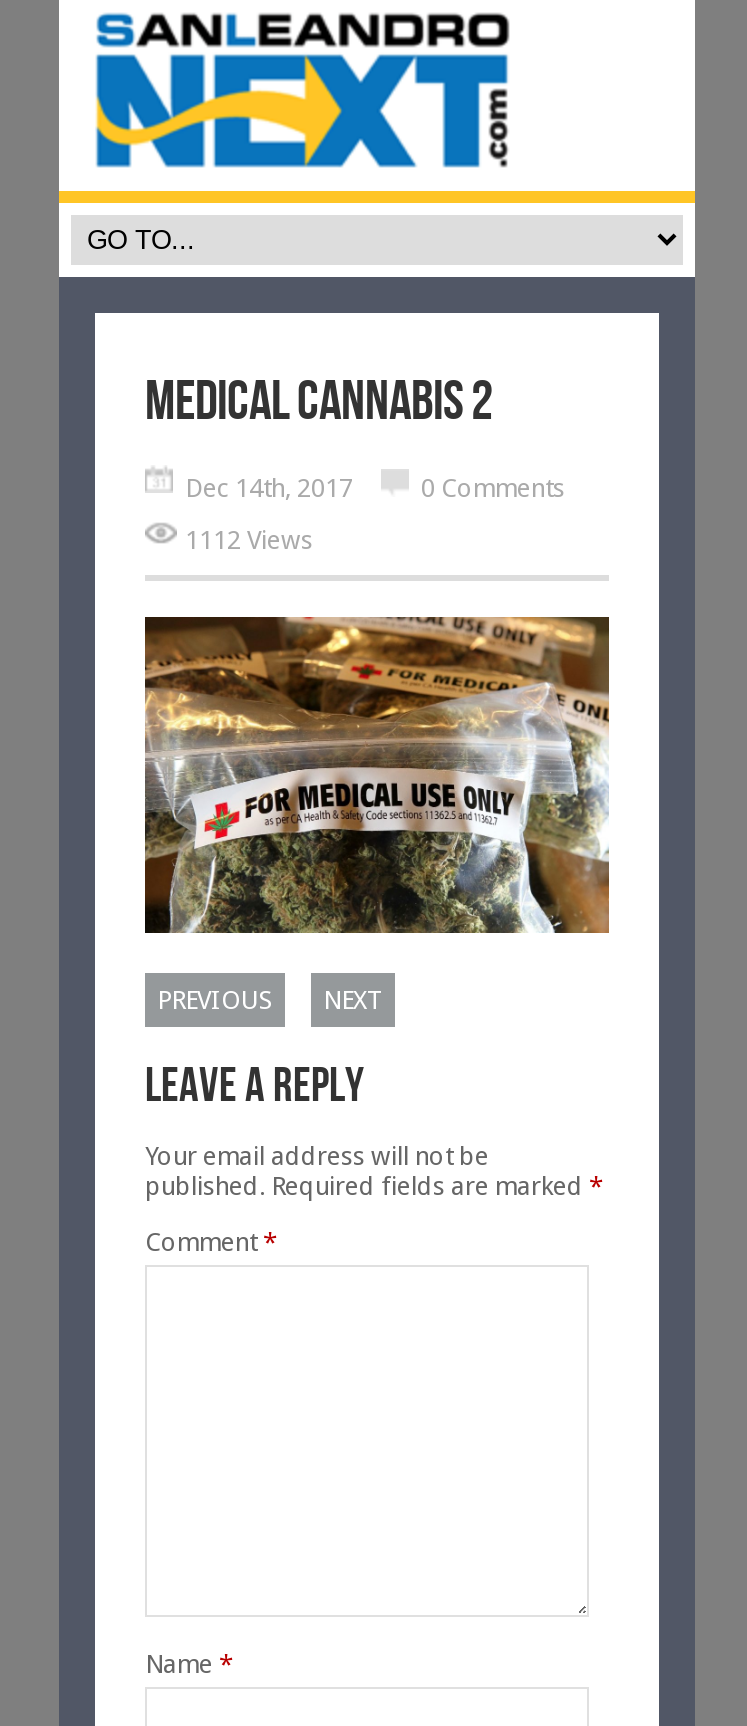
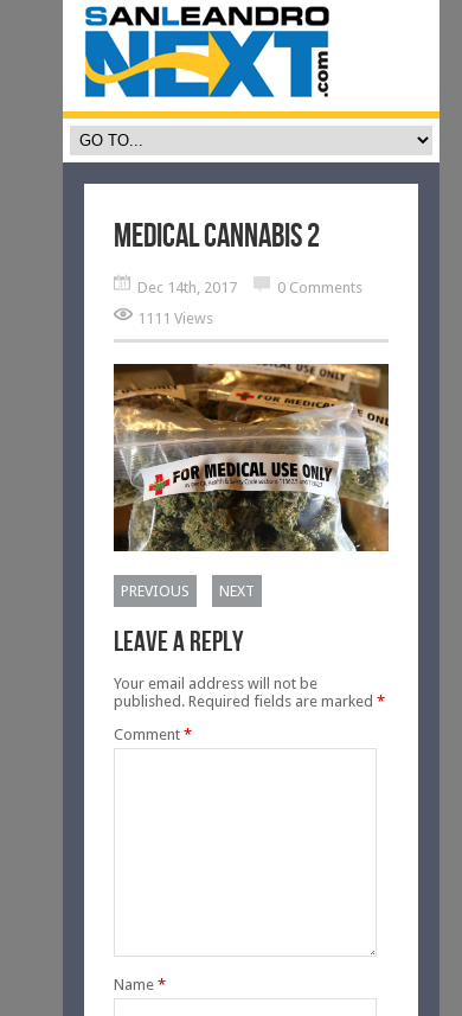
[185,525,313,555] 1112 Views -> [137,309,213,327] 1111 Views

